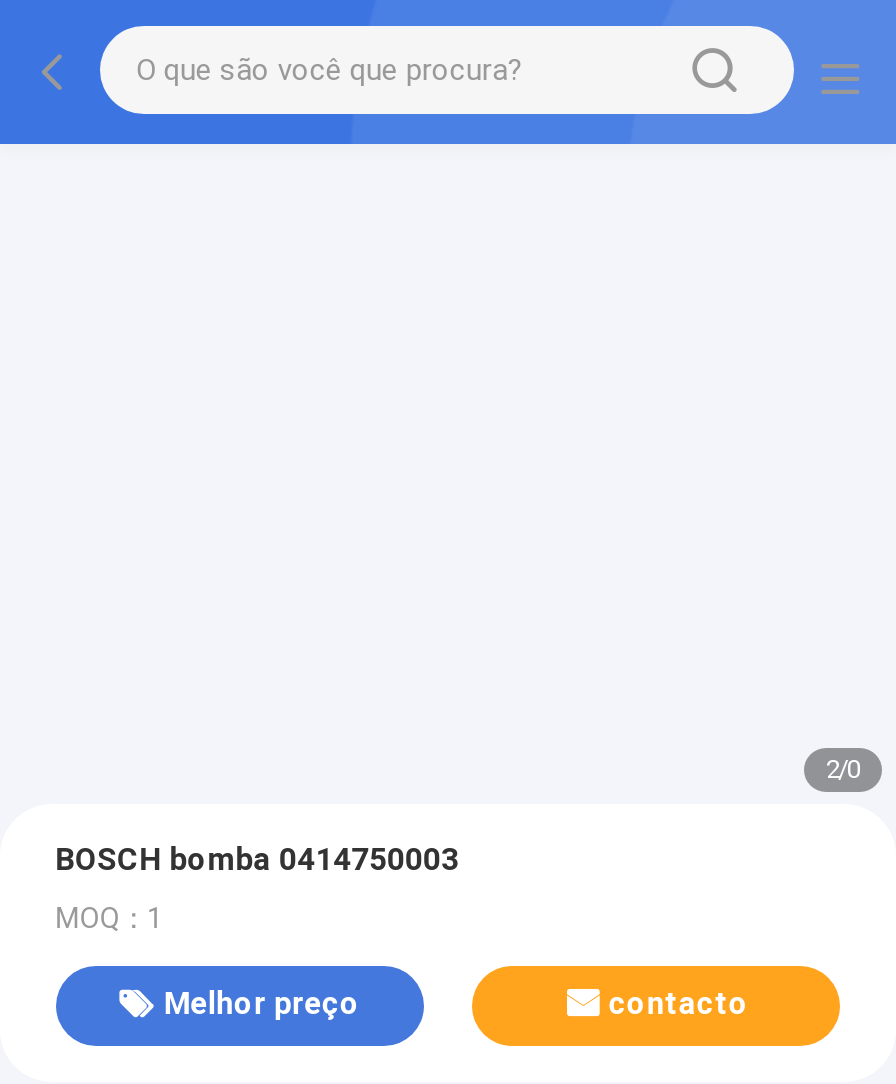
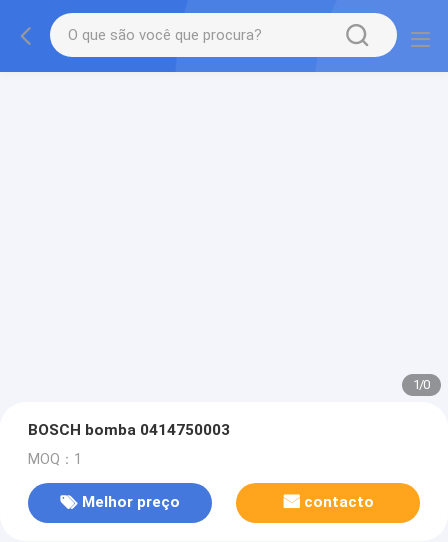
[826,754,860,784] 2/0 -> [413,377,430,392] 1/0

